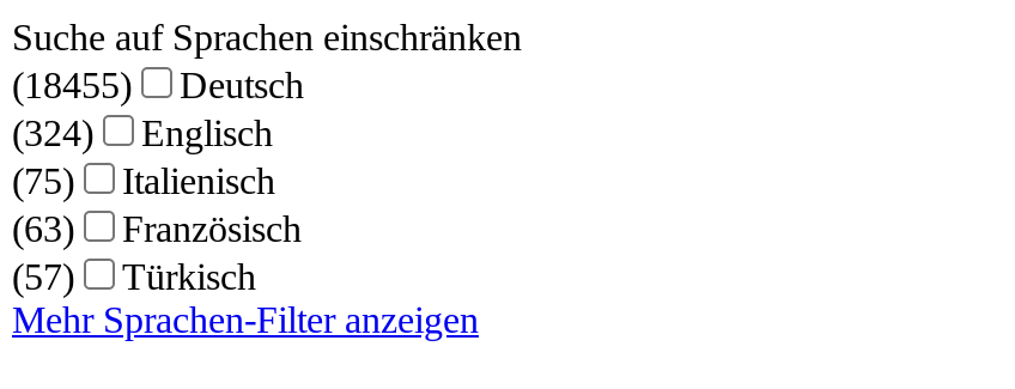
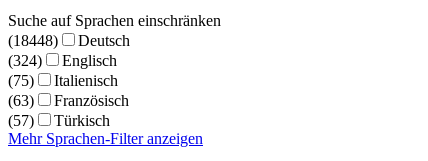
[12,65,304,106] (18455) Deutsch -> [8,32,130,49] (18448) Deutsch

